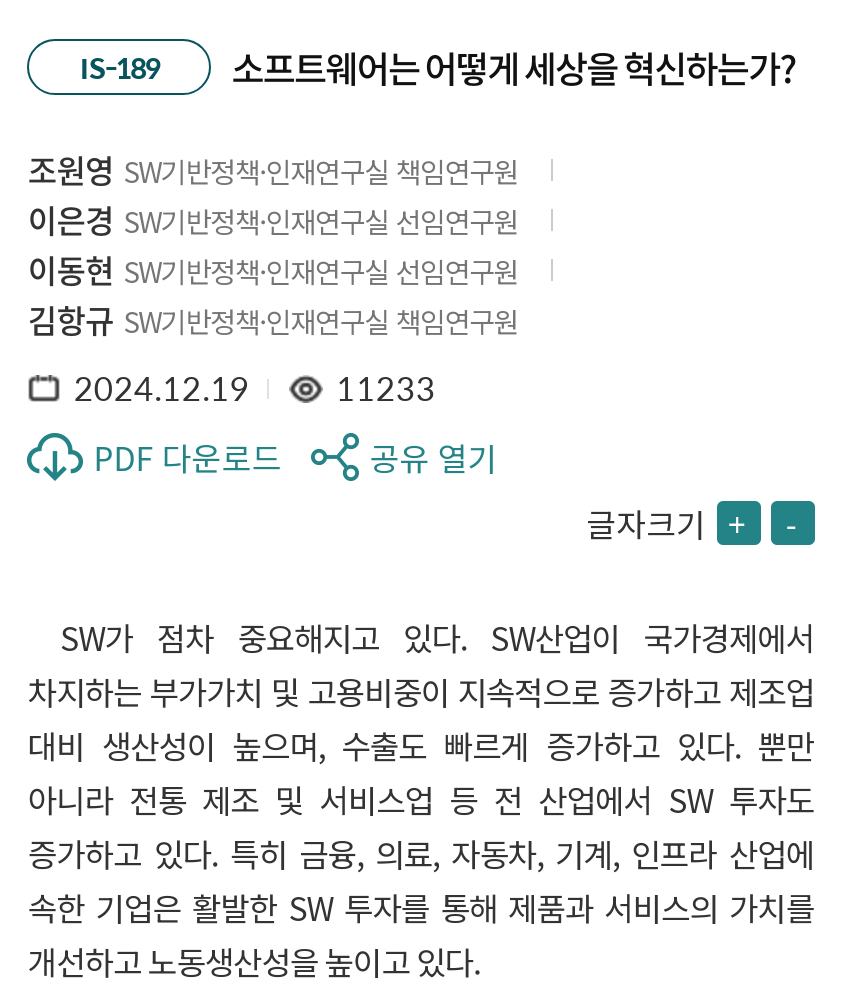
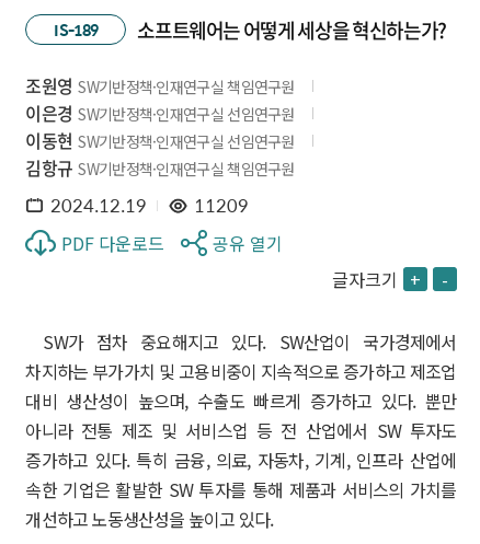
[74,363,436,413] 2024.12.19 11233 -> [51,192,249,219] 2024.12.19 11209

